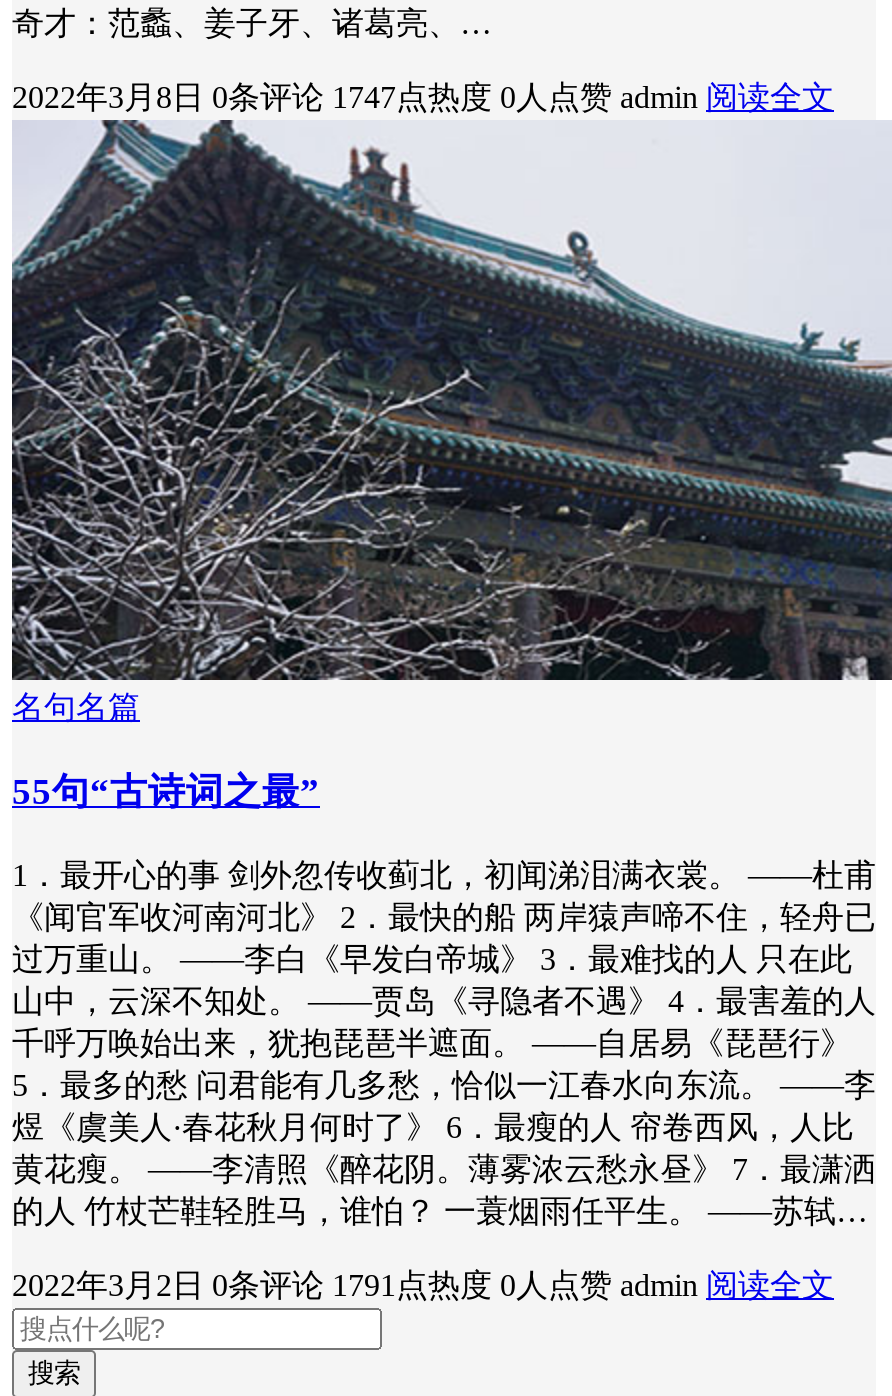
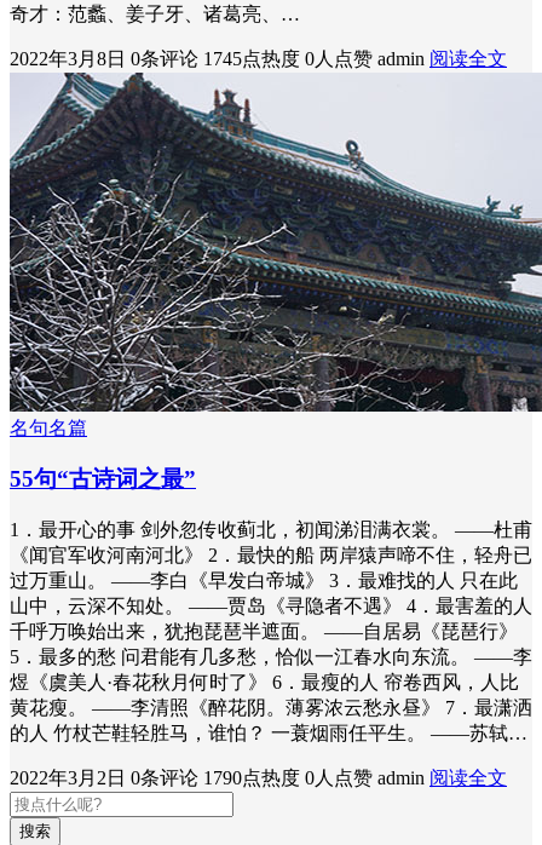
[12,79,834,113] 2022年3月8日 0条评论 1747点热度 0人点赞 admin 阅读全文 -> [10,48,507,69] 2022年3月8日 0条评论 1745点热度 0人点赞 admin 阅读全文
[12,1268,834,1302] 2022年3月2日 0条评论 1791点热度 0人点赞 admin 阅读全文 -> [10,768,507,788] 2022年3月2日 0条评论 1790点热度 0人点赞 admin 阅读全文

